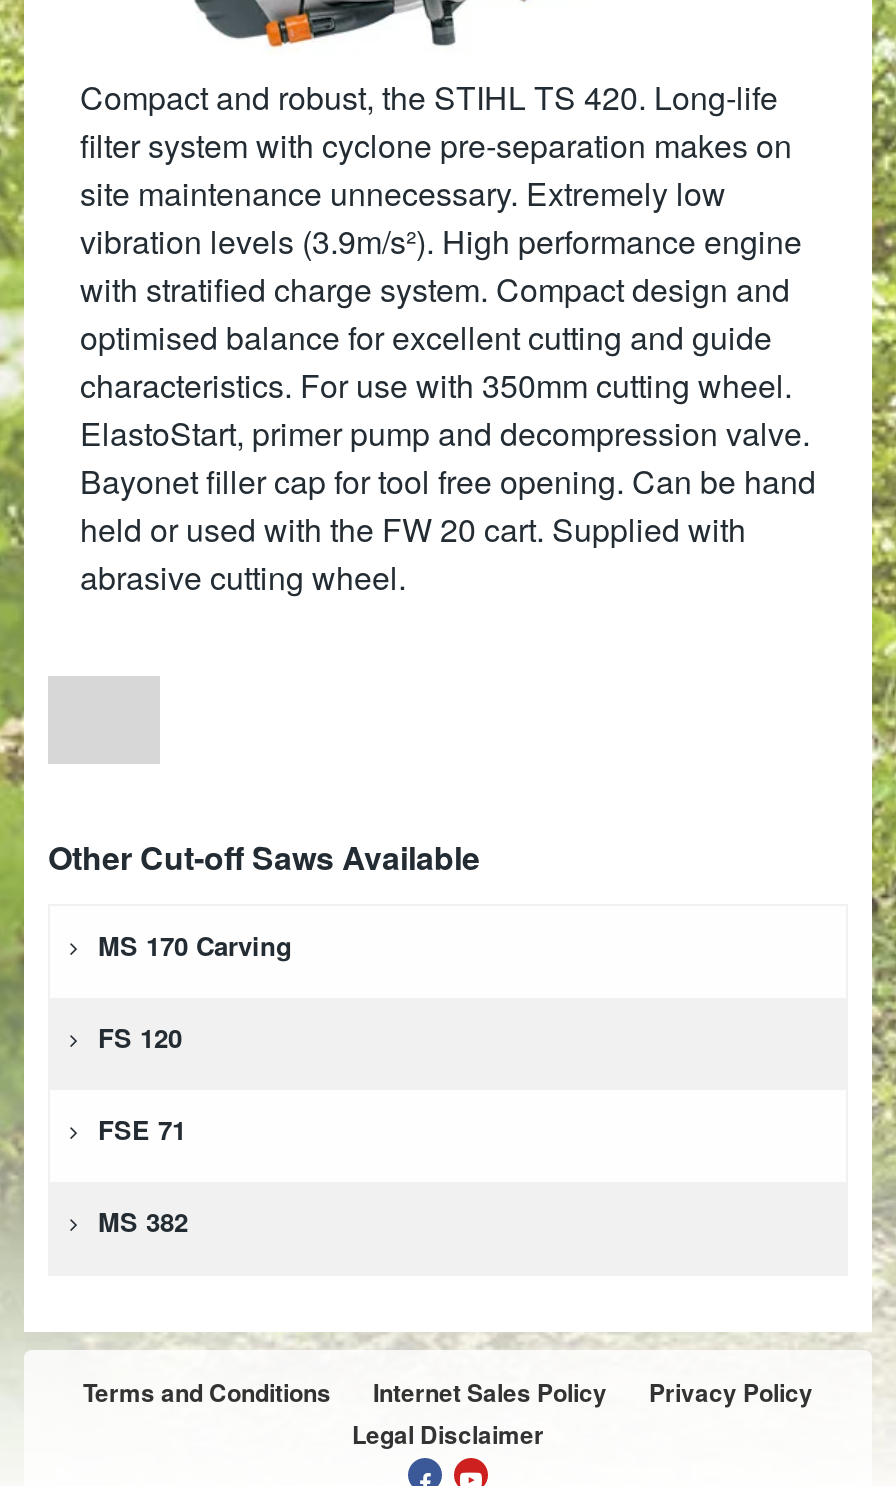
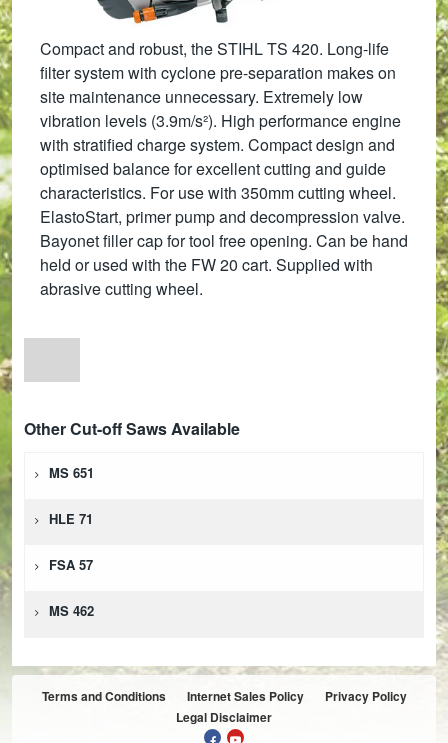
[98,926,292,964] MS 170 Carving -> [49,463,94,482] MS 651
[98,1018,182,1056] FS 120 -> [49,509,93,528] HLE 71
[98,1110,186,1148] FSE 71 -> [49,555,93,574] FSA 57
[98,1202,188,1240] MS 382 -> [49,601,94,620] MS 462

